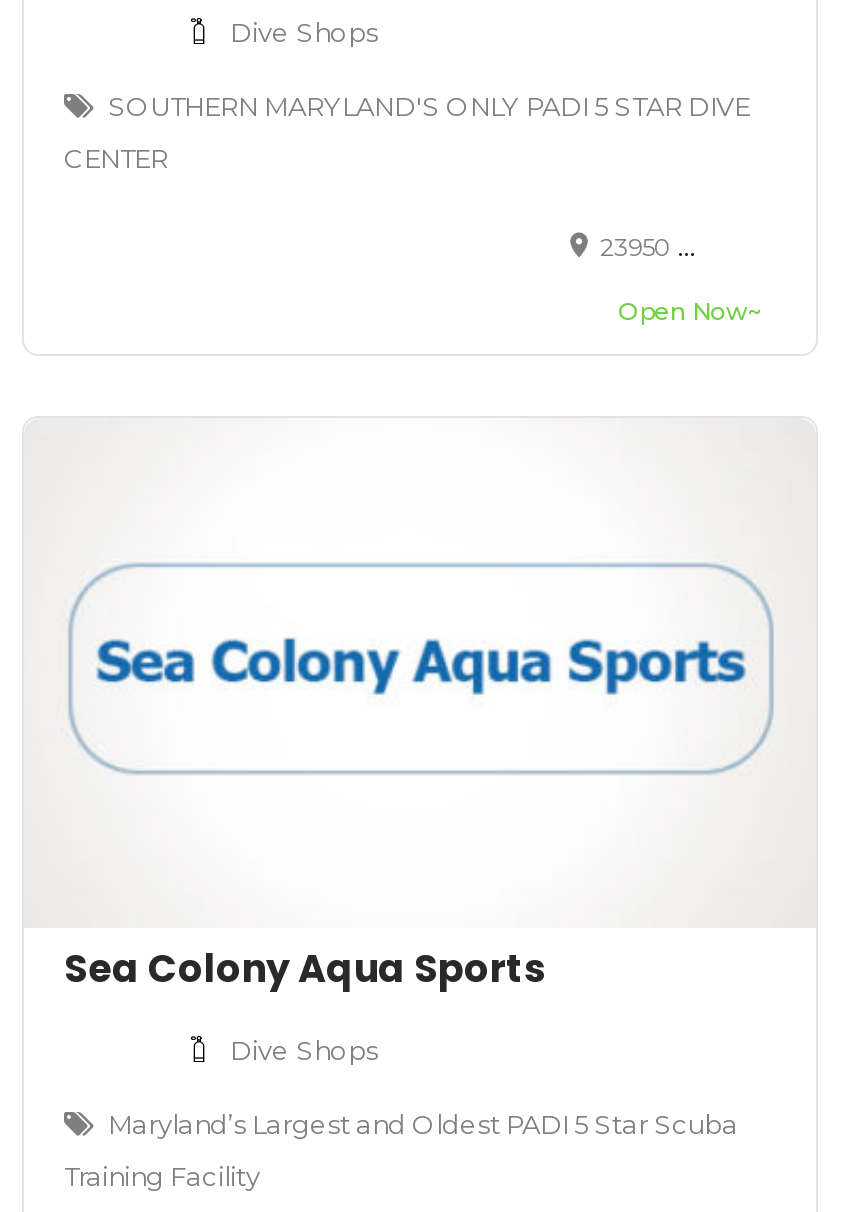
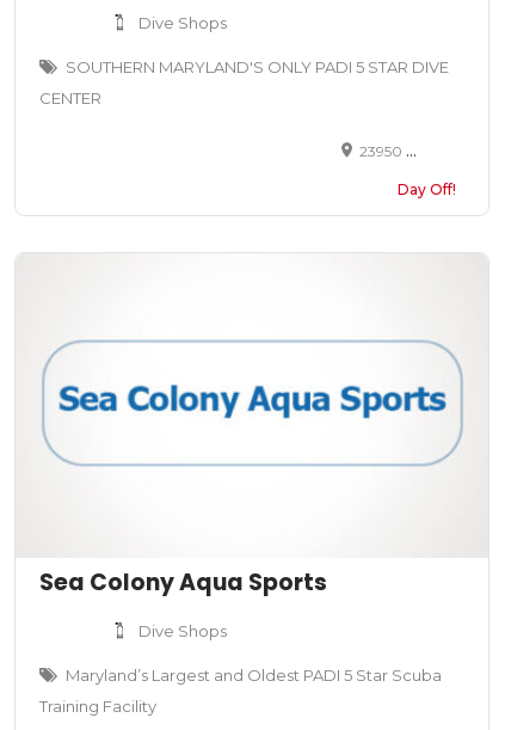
[618,295,762,325] Open Now~ -> [398,180,456,198] Day Off!

